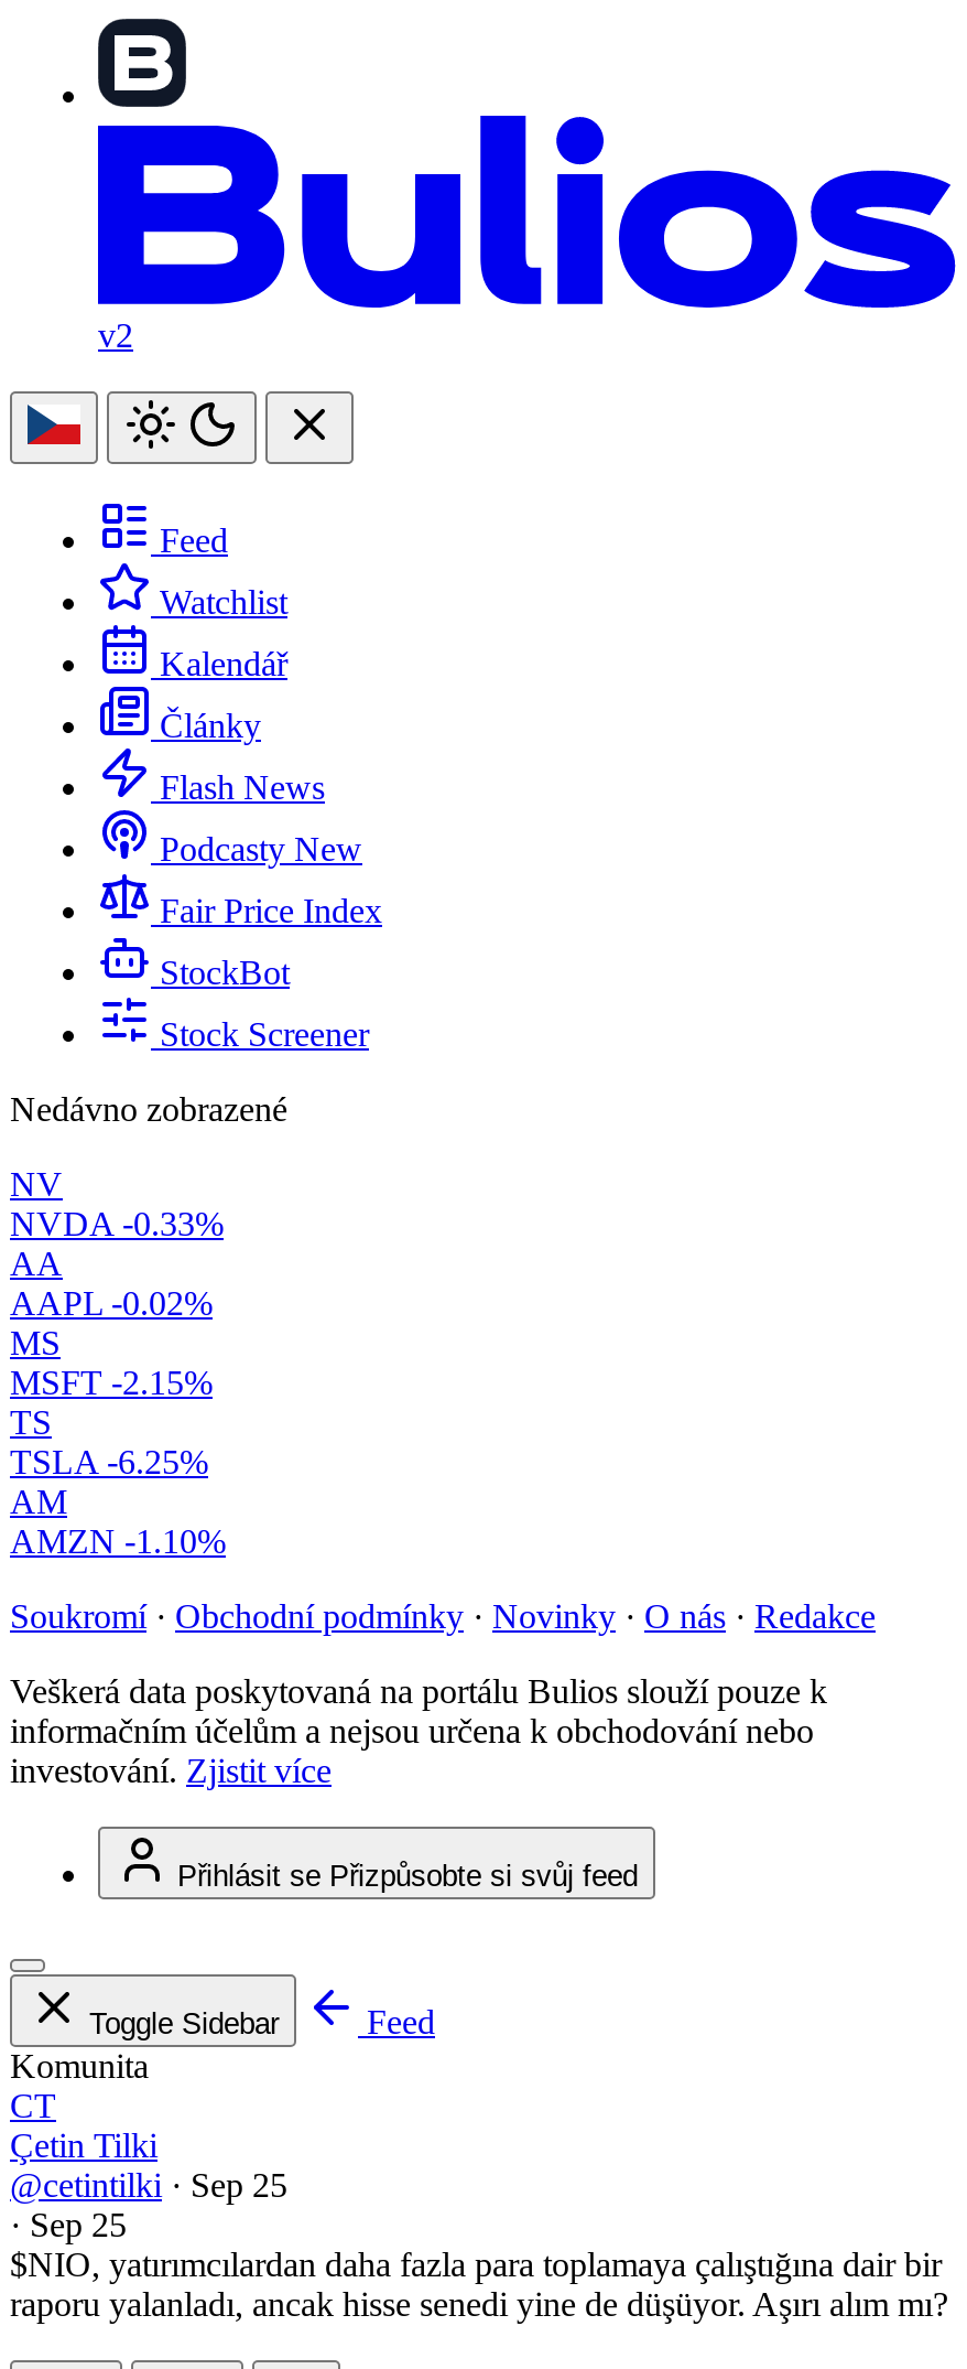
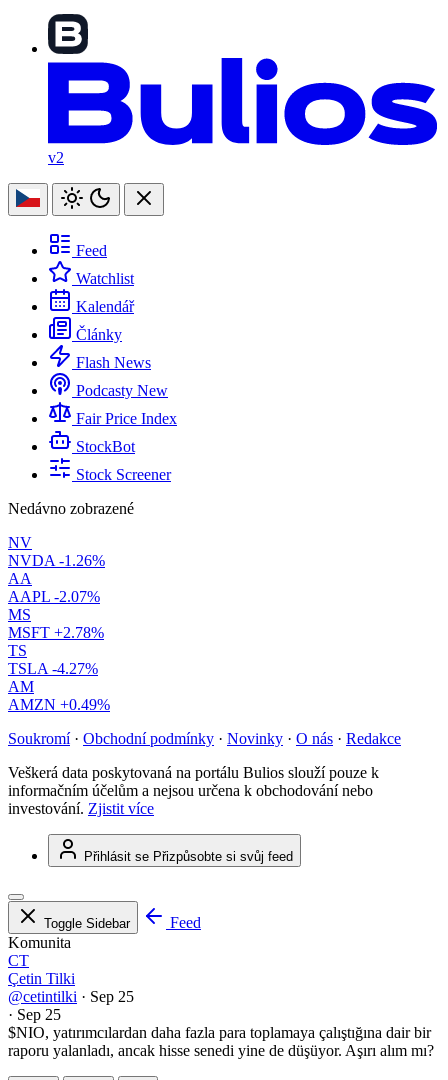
[10,1205,224,1243] NVDA -0.33% -> [8,552,105,569] NVDA -1.26%
[10,1284,213,1322] AAPL -0.02% -> [8,588,100,605] AAPL -2.07%
[10,1364,213,1401] MSFT -2.15% -> [8,624,104,641] MSFT +2.78%
[10,1443,208,1481] TSLA -6.25% -> [8,660,98,677] TSLA -4.27%
[10,1523,226,1560] AMZN -1.10% -> [8,696,110,713] AMZN +0.49%

